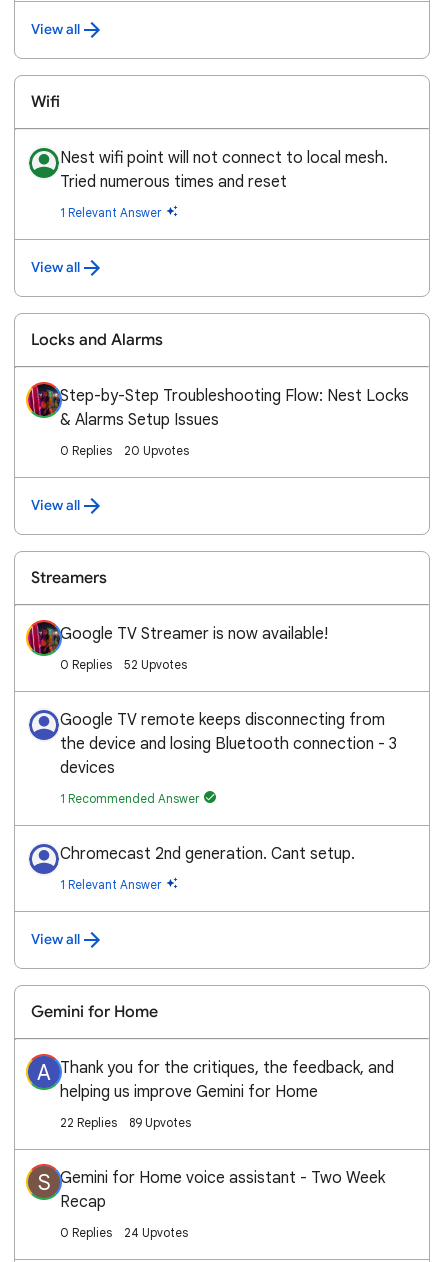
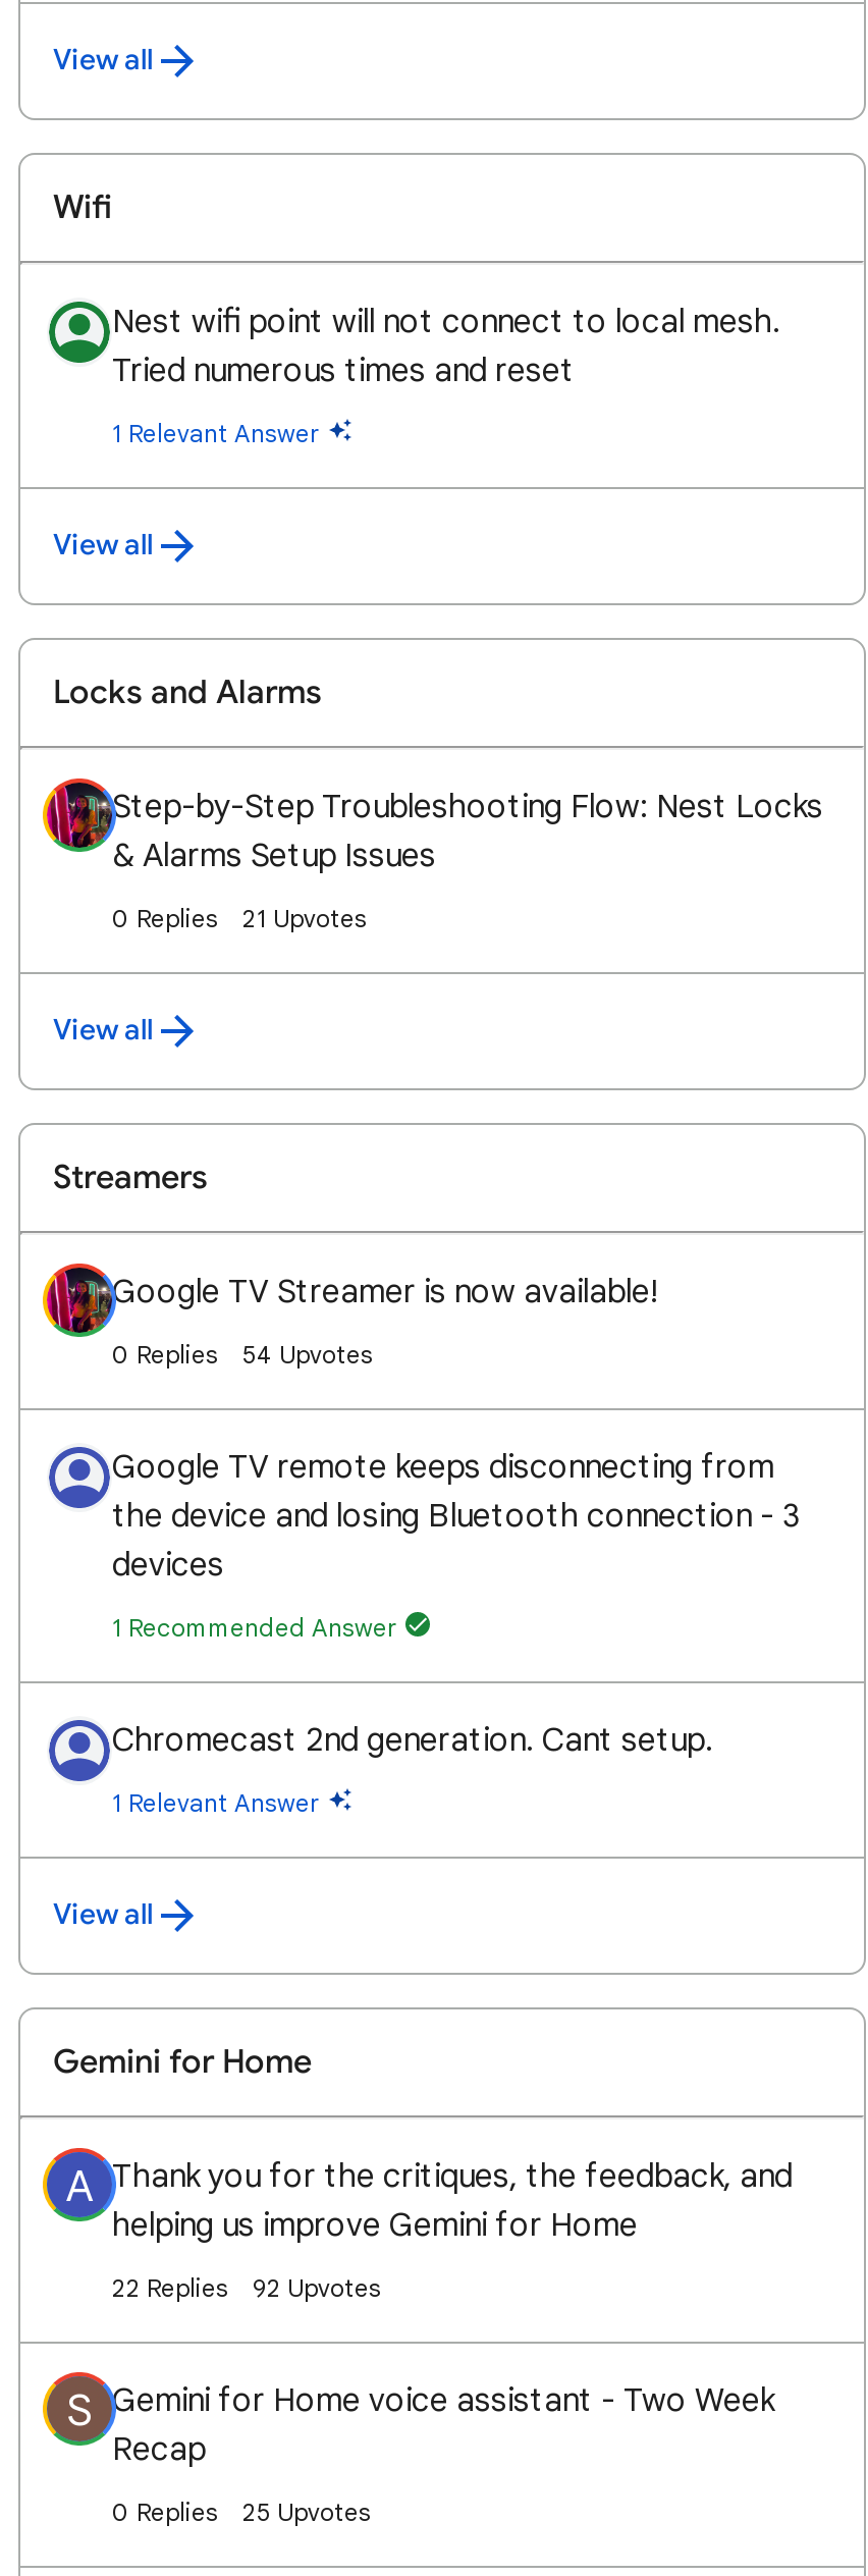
[124,443,189,458] 20 Upvotes -> [242,903,367,933] 21 Upvotes
[124,657,187,672] 52 Upvotes -> [242,1339,373,1370] 54 Upvotes
[60,1115,191,1130] 22 Replies 89 Upvotes -> [112,2272,381,2303] 22 Replies 92 Upvotes
[124,1225,188,1240] 24 Upvotes -> [242,2497,371,2527] 25 Upvotes

